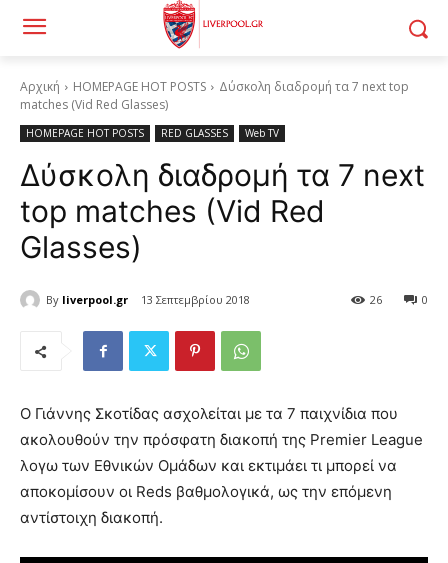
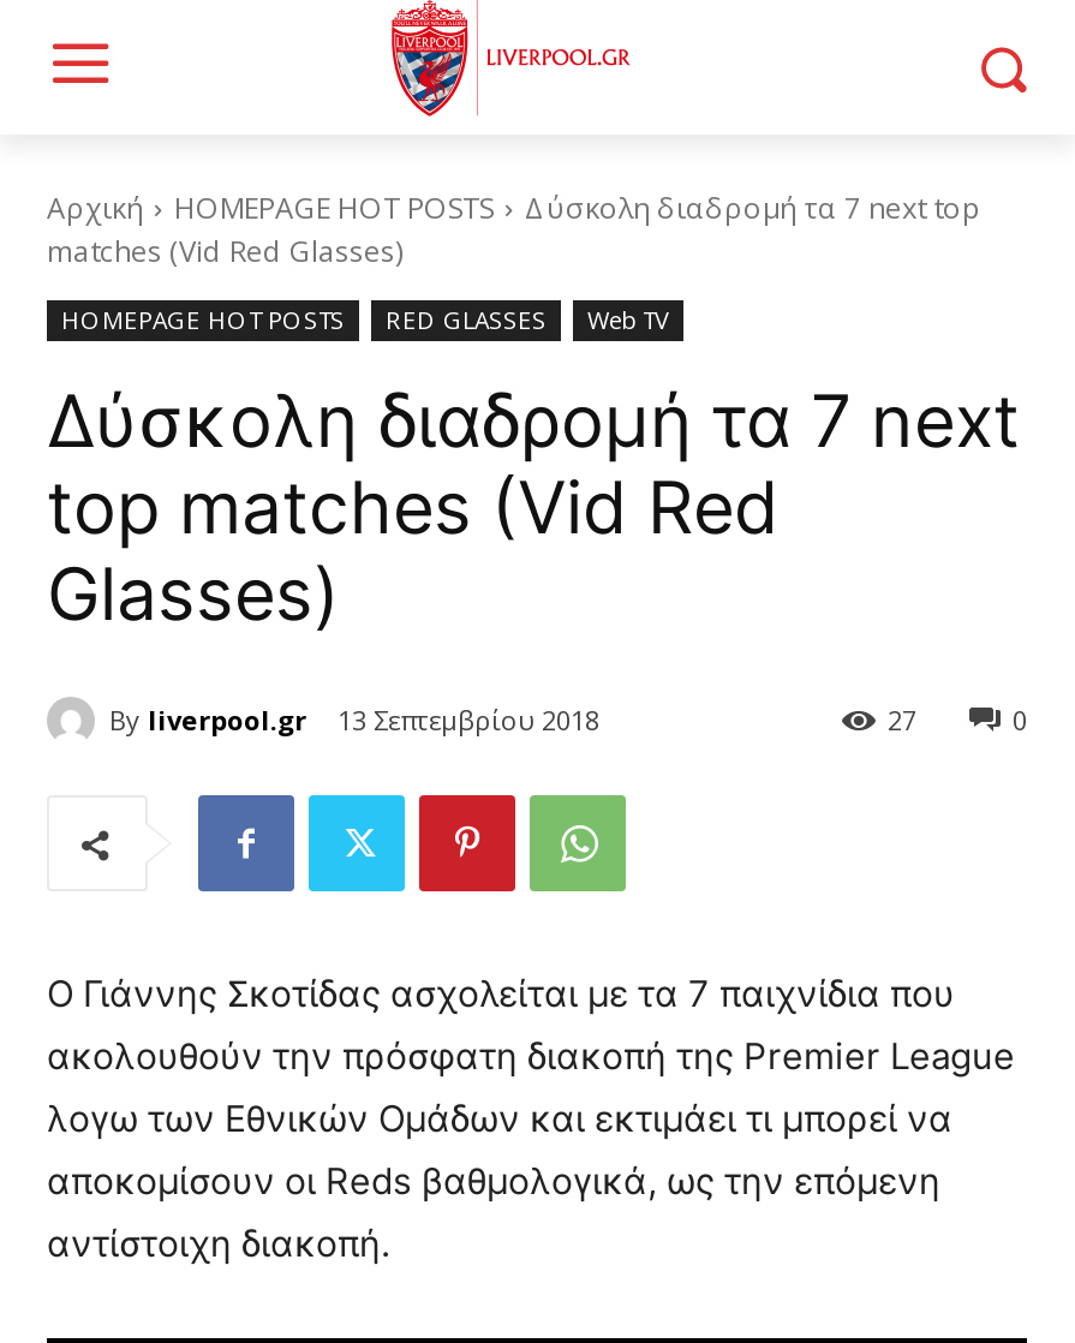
[370,292,382,307] 26 -> [888,702,916,738] 27

